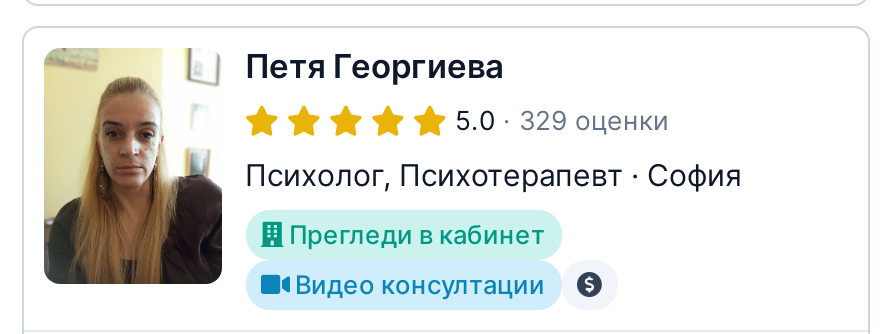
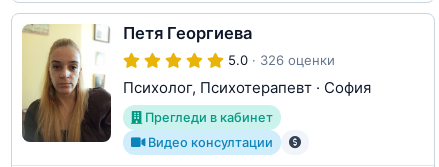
[455,105,669,137] 5.0 · 329 оценки -> [227,52,334,68] 5.0 · 326 оценки

